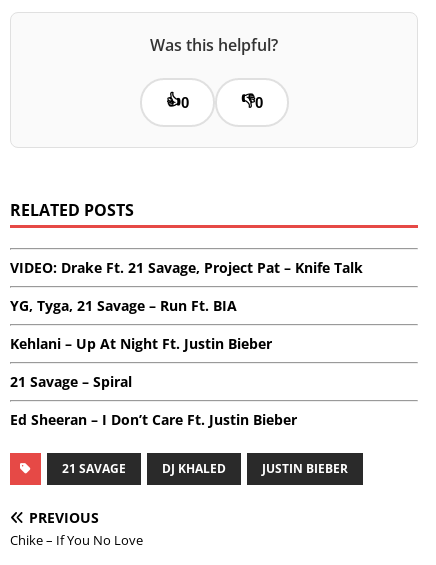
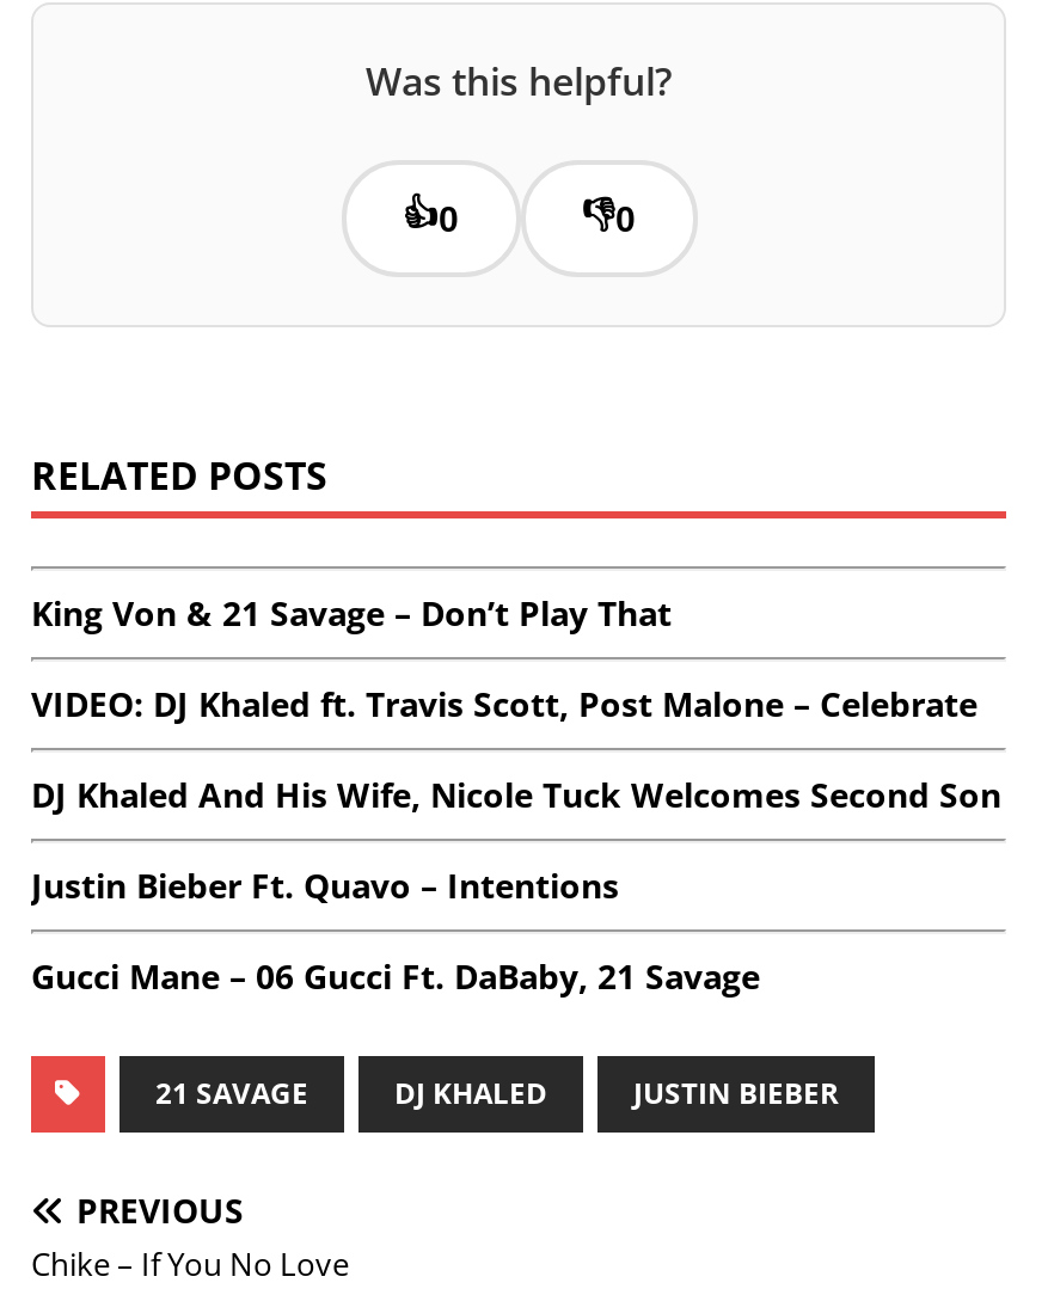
[10,258,363,277] VIDEO: Drake Ft. 21 Savage, Project Pat – Knife Talk -> [31,589,672,635] King Von & 21 Savage – Don’t Play That
[10,296,237,315] YG, Tyga, 21 Savage – Run Ft. BIA -> [31,680,977,725] VIDEO: DJ Khaled ft. Travis Scott, Post Malone – Celebrate
[10,334,272,353] Kehlani – Up At Night Ft. Justin Bieber -> [31,771,1001,816] DJ Khaled And His Wife, Nicole Tuck Welcomes Second Son
[10,372,132,391] 21 Savage – Spiral -> [31,862,619,907] Justin Bieber Ft. Quavo – Intentions
[10,410,297,429] Ed Sheeran – I Don’t Care Ft. Justin Bieber -> [31,952,760,998] Gucci Mane – 06 Gucci Ft. DaBaby, 21 Savage

